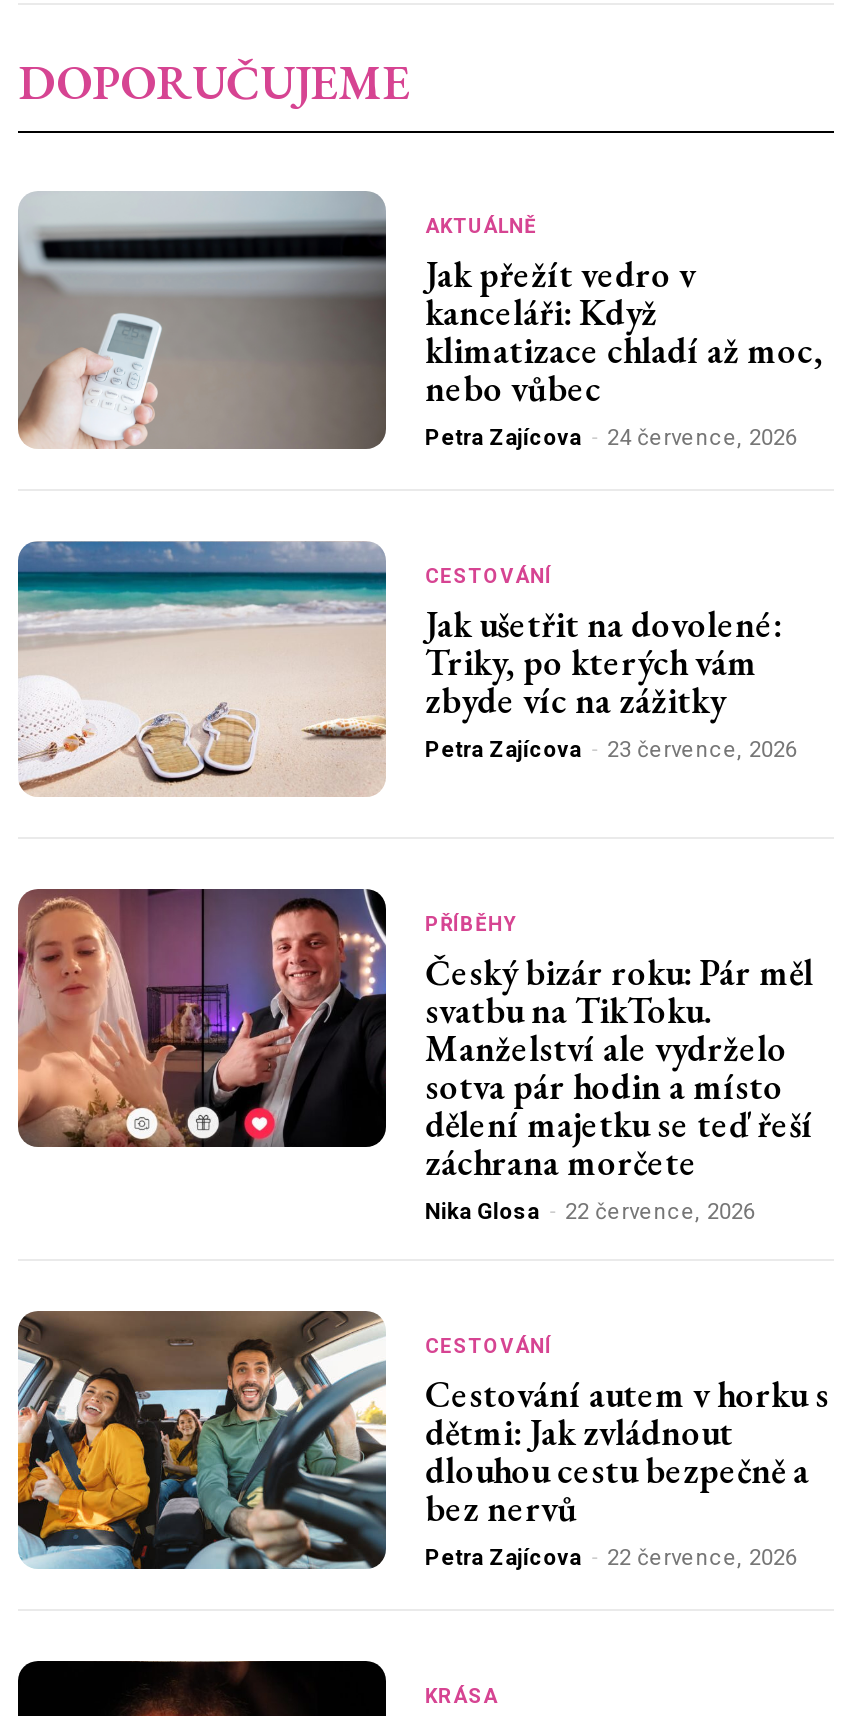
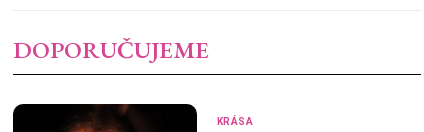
[16,191,823,452] [image] | AKTUÁLNĚ | Jak přežít vedro v | kanceláři: Když | klimatizace chladí až moc, | nebo vůbec | Petra Zajícova - 24 července, 2026 -> none
[16,539,797,797] [image] | CESTOVÁNÍ | Jak ušetřit na dovolené: | Triky, po kterých vám | zbyde víc na zážitky | Petra Zajícova - 23 července, 2026 -> none
[16,887,813,1226] [image] | PŘÍBĚHY | Český bizár roku: Pár měl | svatbu na TikToku. | Manželství ale vydrželo | sotva pár hodin a místo | dělení majetku se teď řeší | záchrana morčete | Nika Glosa - 22 července, 2026 -> none
[16,1307,829,1572] [image] | CESTOVÁNÍ | Cestování autem v horku s | dětmi: Jak zvládnout | dlouhou cestu bezpečně a | bez nervů | Petra Zajícova - 22 července, 2026 -> none

